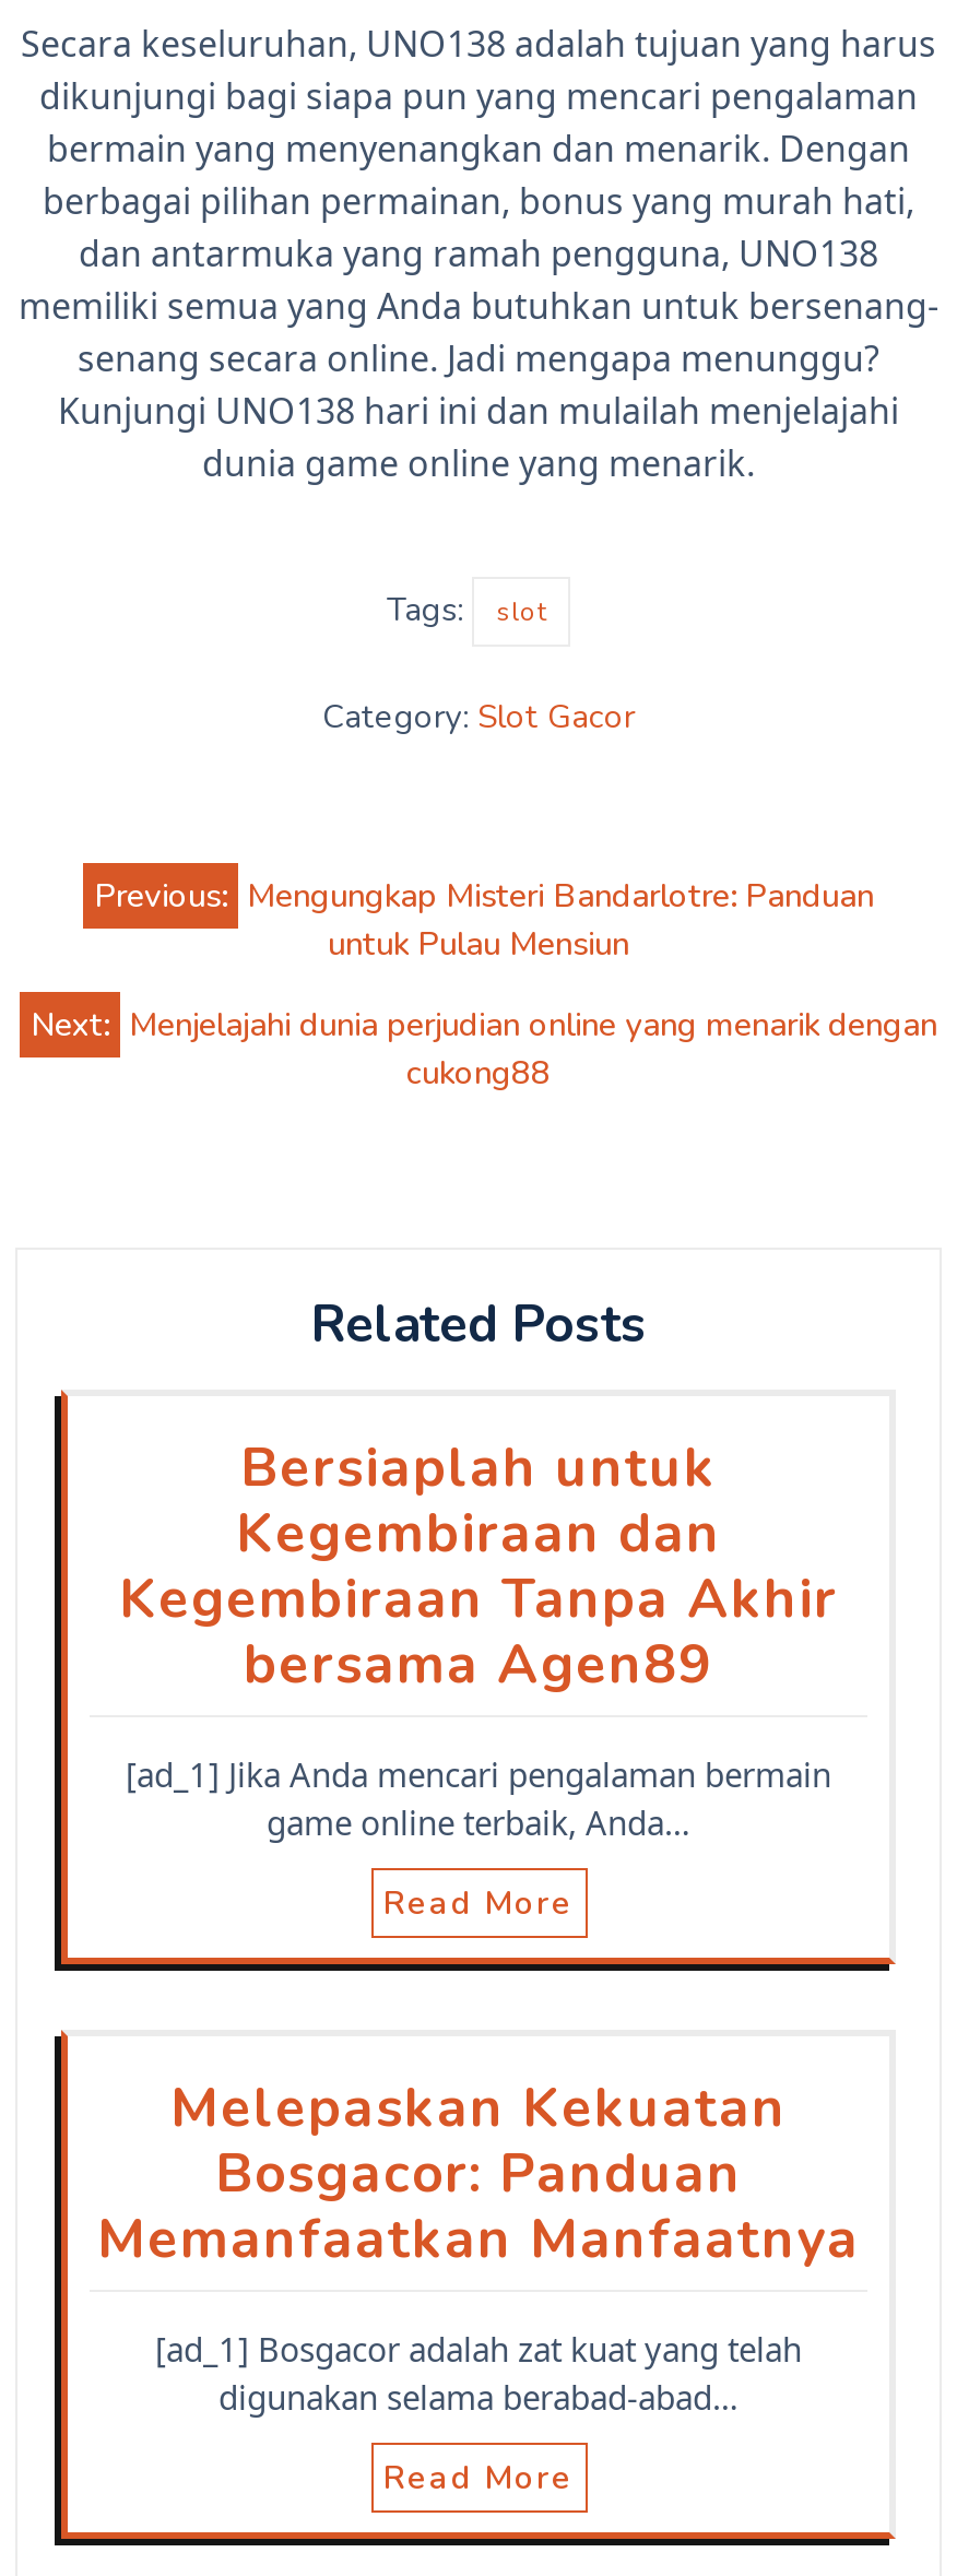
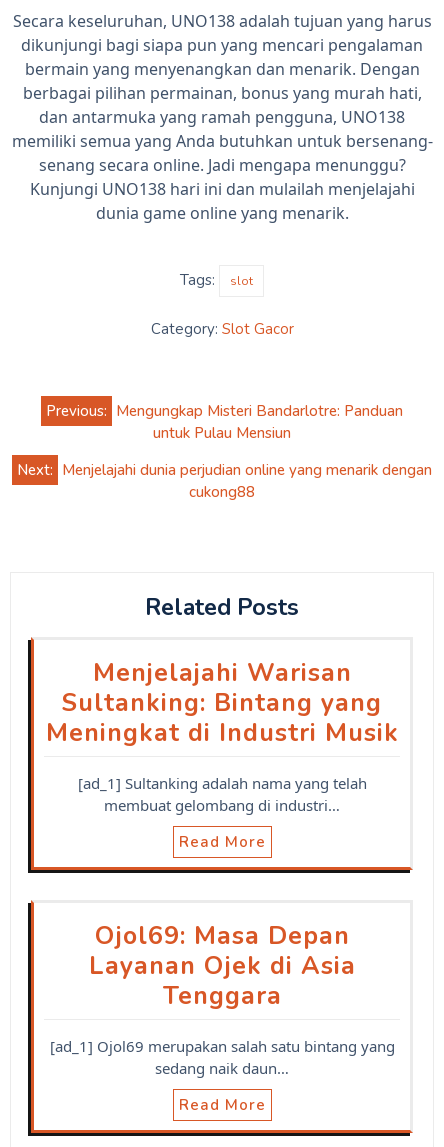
[119,1430,838,1701] Bersiaplah untuk | Kegembiraan dan | Kegembiraan Tanpa Akhir | bersama Agen89 -> [45,656,398,750] Menjelajahi Warisan | Sultanking: Bintang yang | Meningkat di Industri Musik
[126,1752,831,1843] [ad_1] Jika Anda mencari pengalaman bermain | game online terbaik, Anda… -> [77,773,366,815] [ad_1] Sultanking adalah nama yang telah | membuat gelombang di industri…
[97,2071,860,2276] Melepaskan Kekuatan | Bosgacor: Panduan | Memanfaatkan Manfaatnya -> [88,919,355,1013] Ojol69: Masa Depan | Layanan Ojek di Asia | Tenggara
[155,2326,802,2418] [ad_1] Bosgacor adalah zat kuat yang telah | digunakan selama berabad-abad… -> [49,1036,394,1078] [ad_1] Ojol69 merupakan salah satu bintang yang | sedang naik daun…

